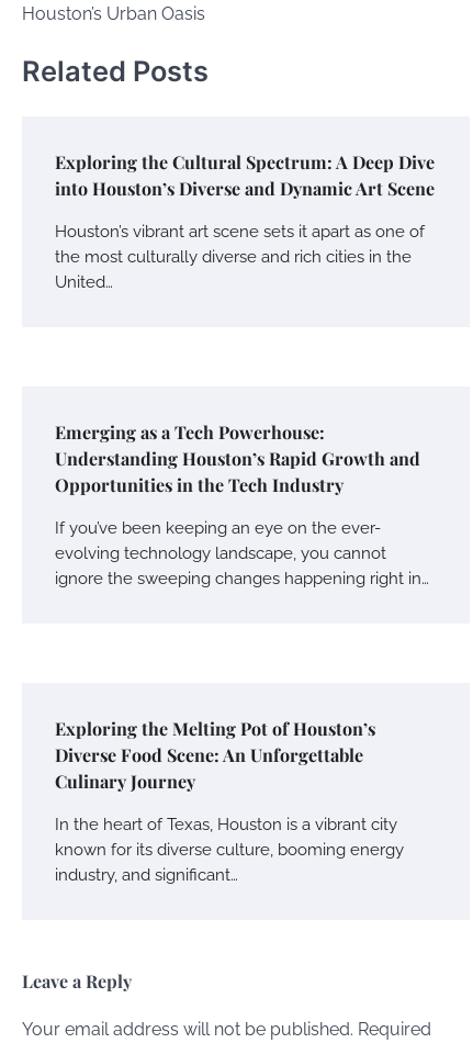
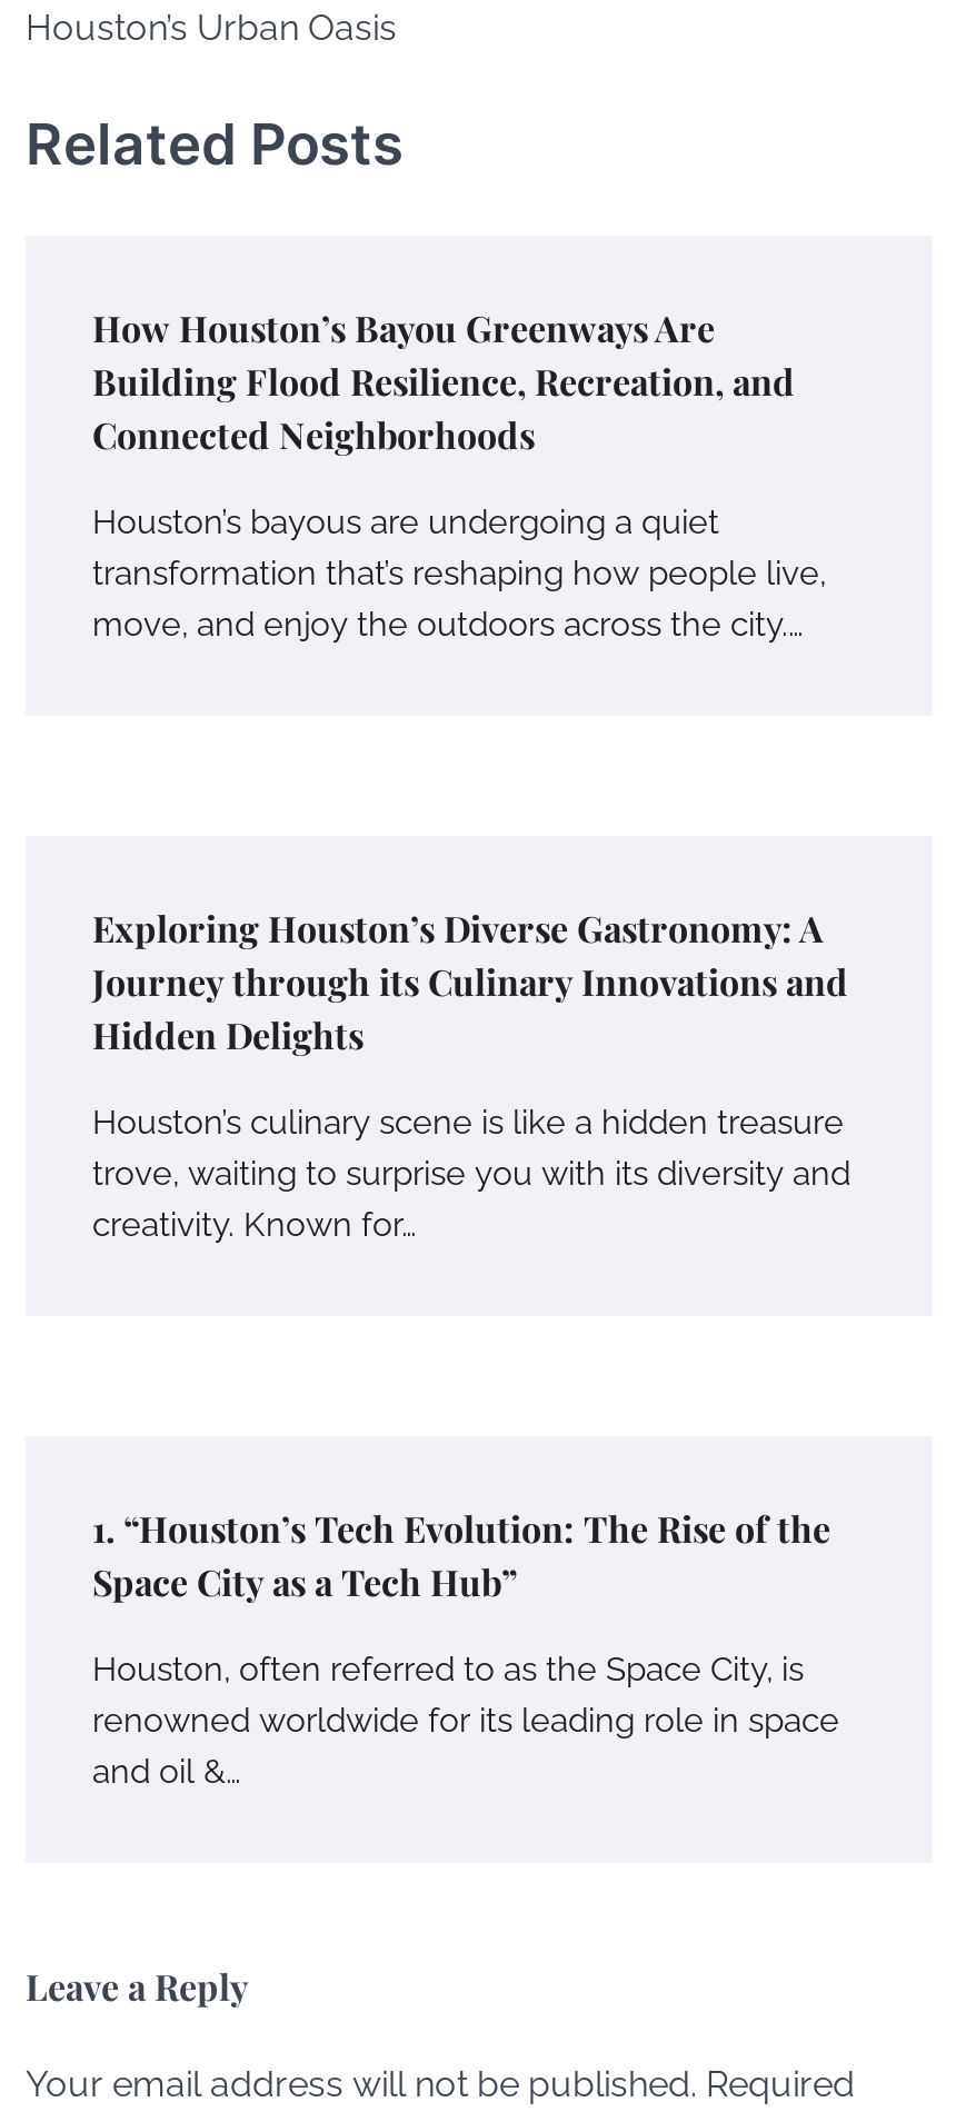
[55,150,435,200] Exploring the Cultural Spectrum: A Deep Dive | into Houston’s Diverse and Dynamic Art Scene -> [92,304,795,458] How Houston’s Bayou Greenways Are | Building Flood Resilience, Recreation, and | Connected Neighborhoods
[55,222,425,291] Houston’s vibrant art scene sets it apart as one of | the most culturally diverse and rich cities in the | United… -> [92,502,826,642] Houston’s bayous are undergoing a quiet | transformation that’s reshaping how people live, | move, and enjoy the outdoors across the city.…
[55,420,420,496] Emerging as a Tech Powerhouse: | Understanding Houston’s Rapid Growth and | Opportunities in the Tech Industry -> [92,905,848,1058] Exploring Houston’s Diverse Gastronomy: A | Journey through its Culinary Innovations and | Hidden Delights
[55,518,429,587] If you’ve been keeping an eye on the ever- | evolving technology landscape, you cannot | ignore the sweeping changes happening right in… -> [92,1102,850,1243] Houston’s culinary scene is like a hidden treasure | trove, waiting to surprise you with its diversity and | creativity. Known for…
[55,717,375,793] Exploring the Melting Pot of Houston’s | Diverse Food Scene: An Unforgettable | Culinary Journey -> [92,1505,830,1605] 1. “Houston’s Tech Evolution: The Rise of the | Space City as a Tech Hub”
[55,815,404,884] In the heart of Texas, Houston is a vibrant city | known for its diverse culture, booming energy | industry, and significant… -> [92,1649,839,1789] Houston, often referred to as the Space City, is | renowned worldwide for its leading role in space | and oil &…

